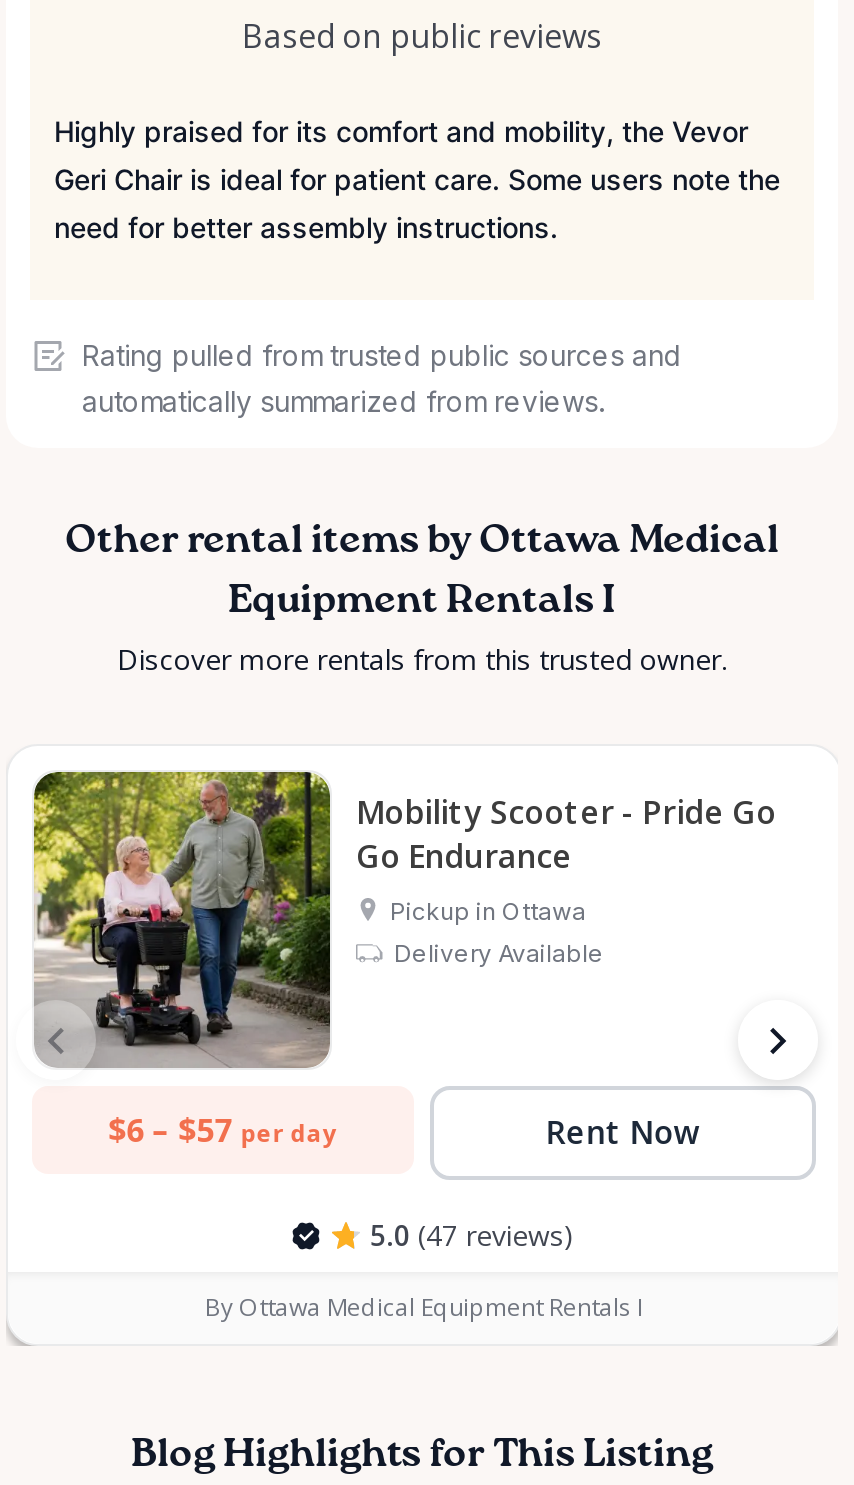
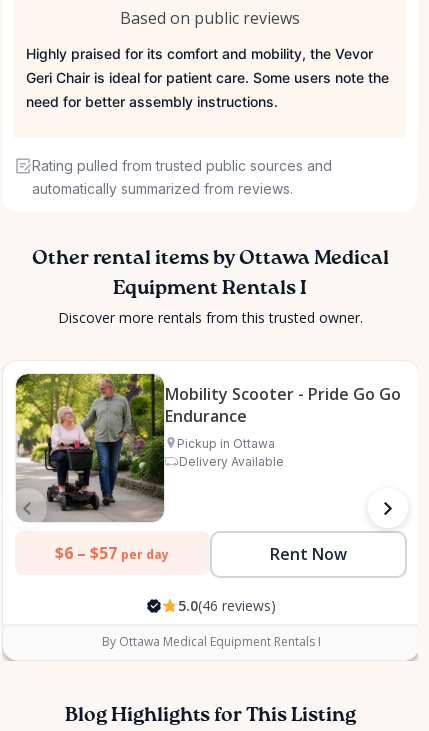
[370,1215,574,1253] 5.0 (47 reviews) -> [178,596,276,615] 5.0(46 reviews)

